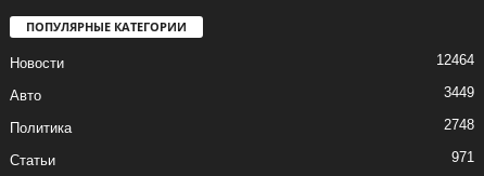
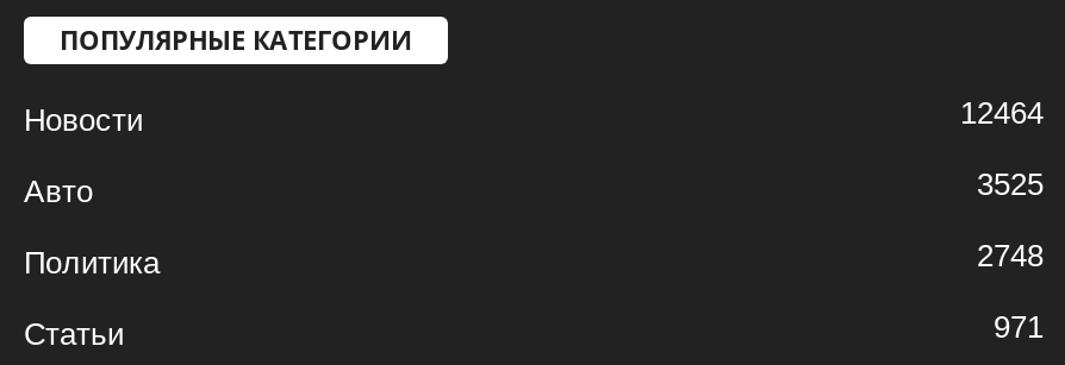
[444,84,474,100] 3449 -> [977,166,1044,202] 3525

